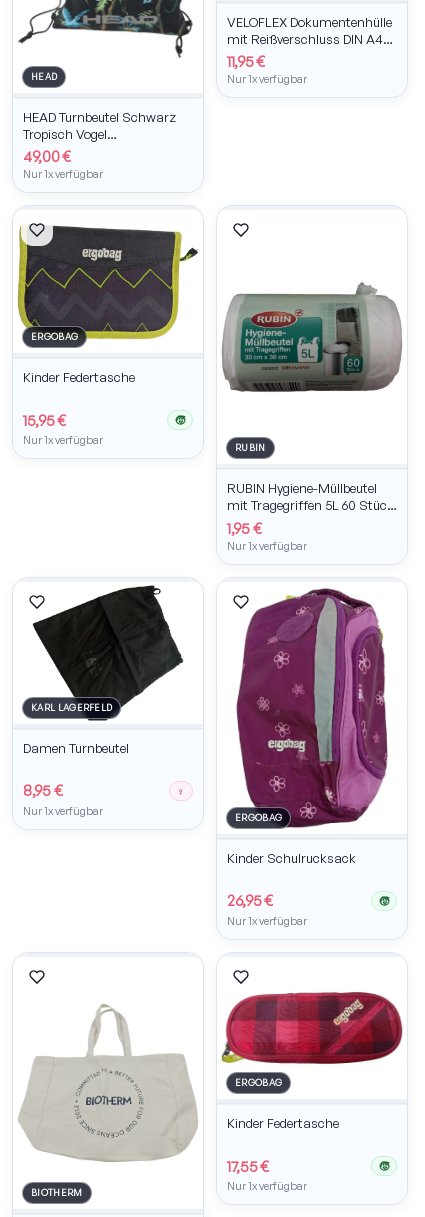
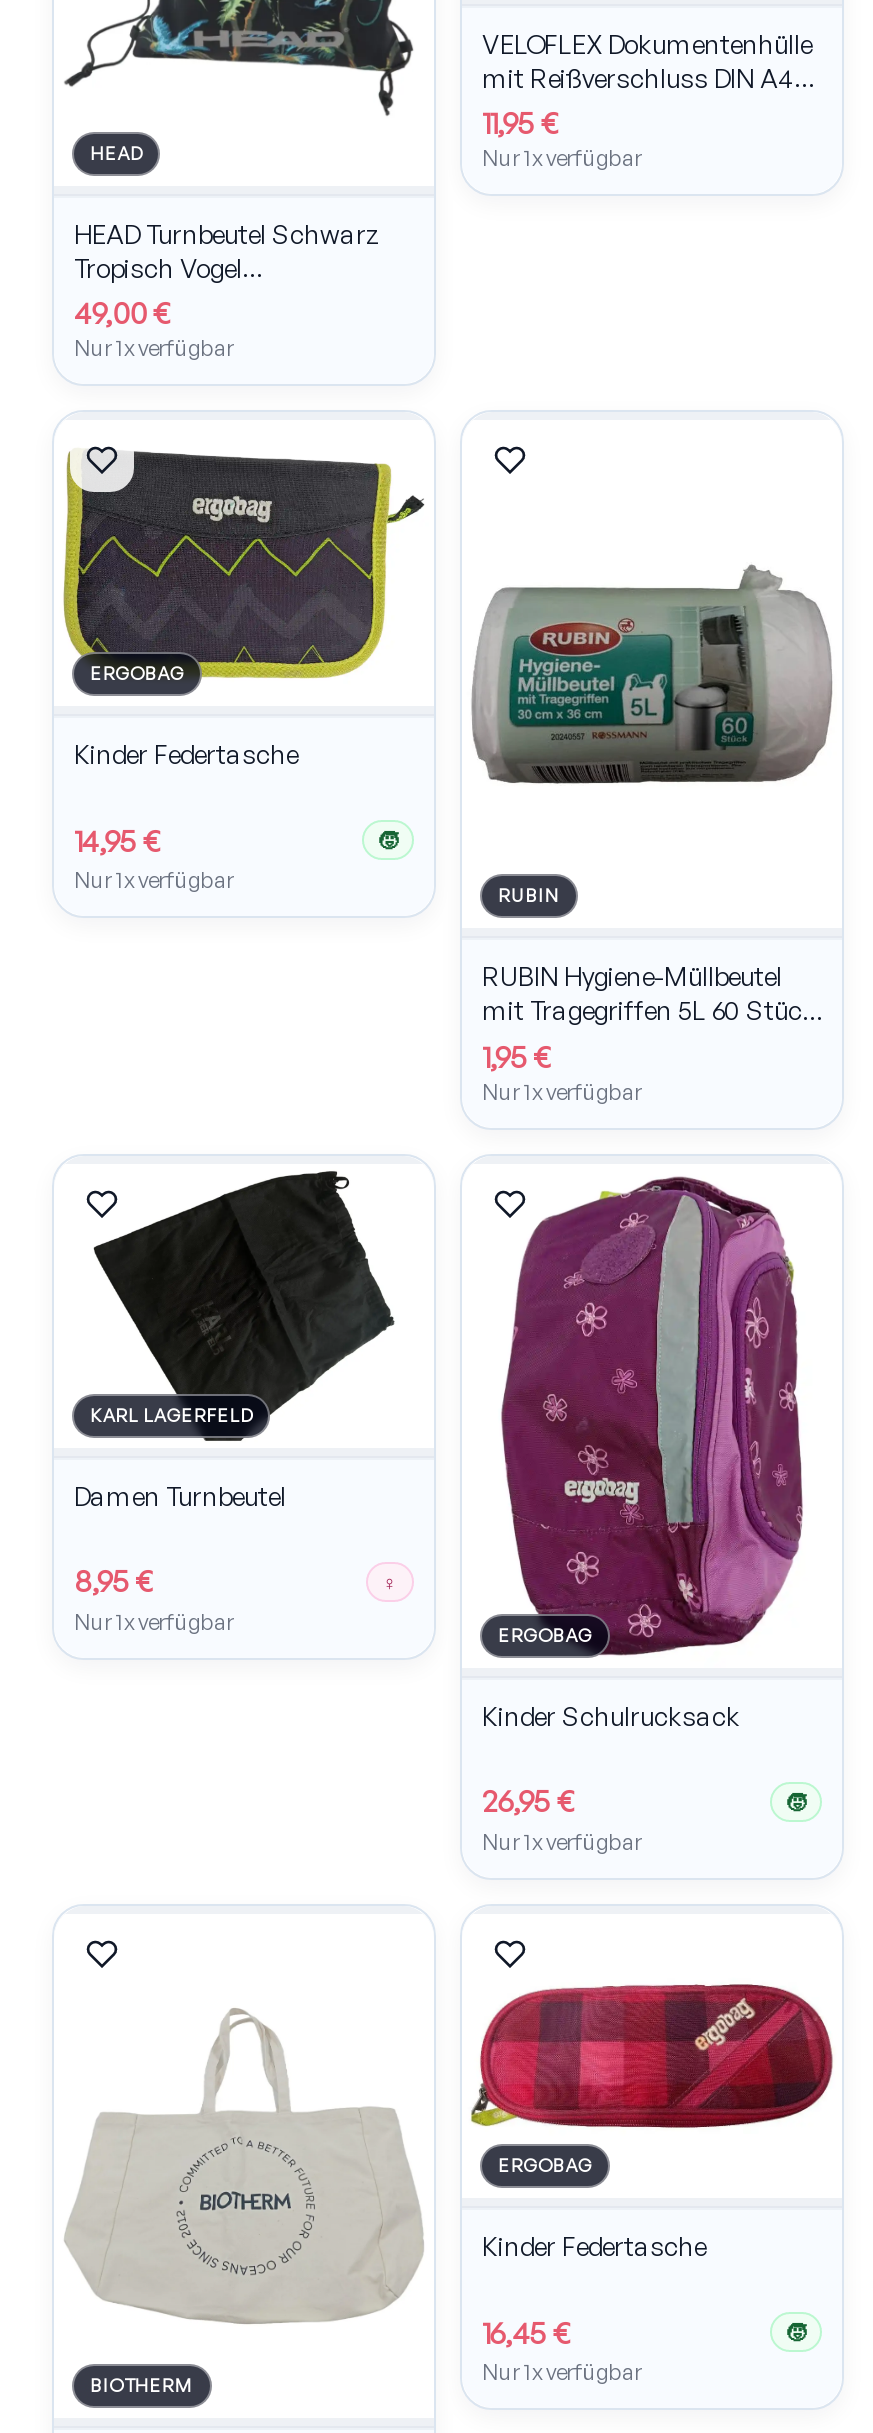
[23,411,66,430] 15,95 € -> [74,821,160,859] 14,95 €
[227,1157,269,1176] 17,55 € -> [482,2313,570,2351] 16,45 €

